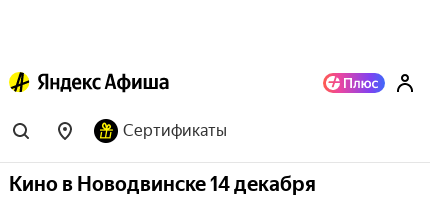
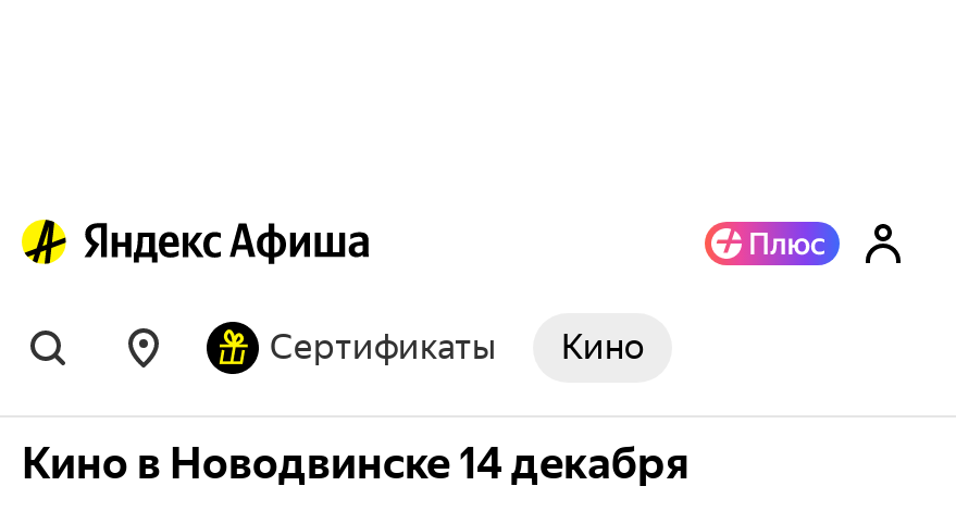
none -> [561,326,644,367] Кино

